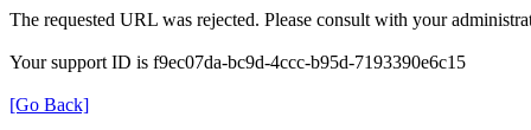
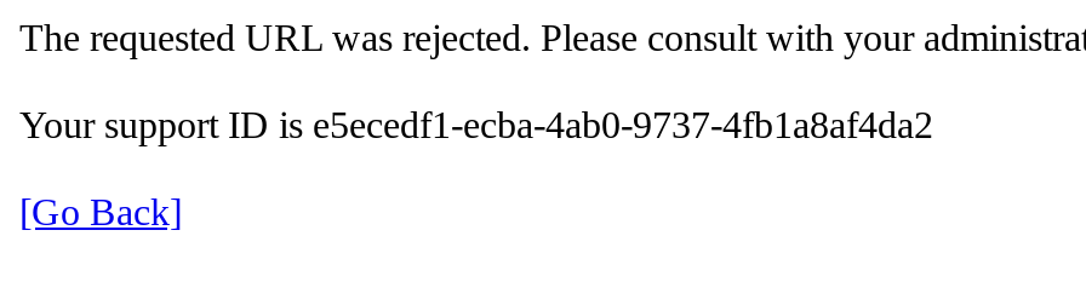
[9,52,466,72] Your support ID is f9ec07da-bc9d-4ccc-b95d-7193390e6c15 -> [19,104,933,145] Your support ID is e5ecedf1-ecba-4ab0-9737-4fb1a8af4da2

